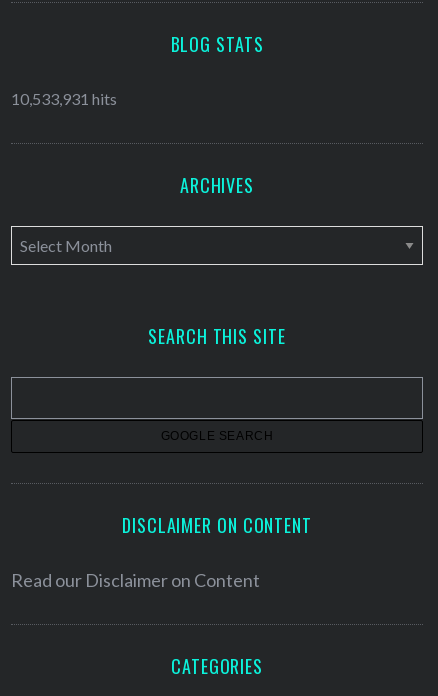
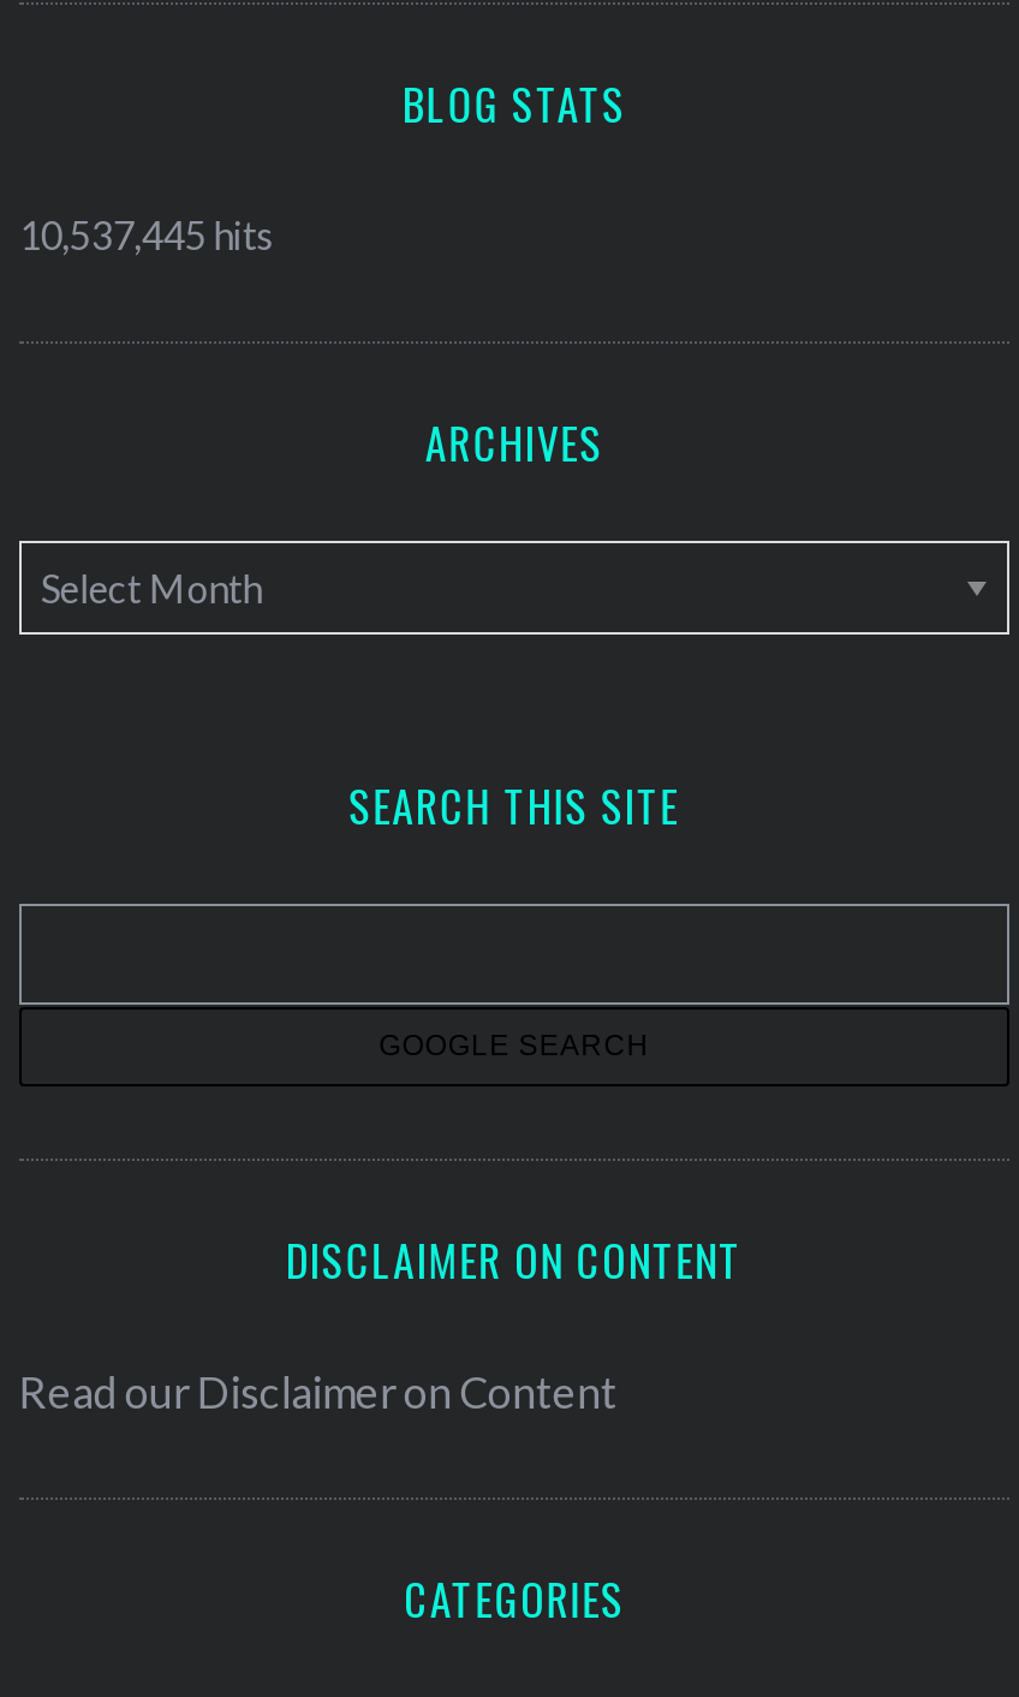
[11,89,117,108] 10,533,931 hits -> [19,212,274,258] 10,537,445 hits

